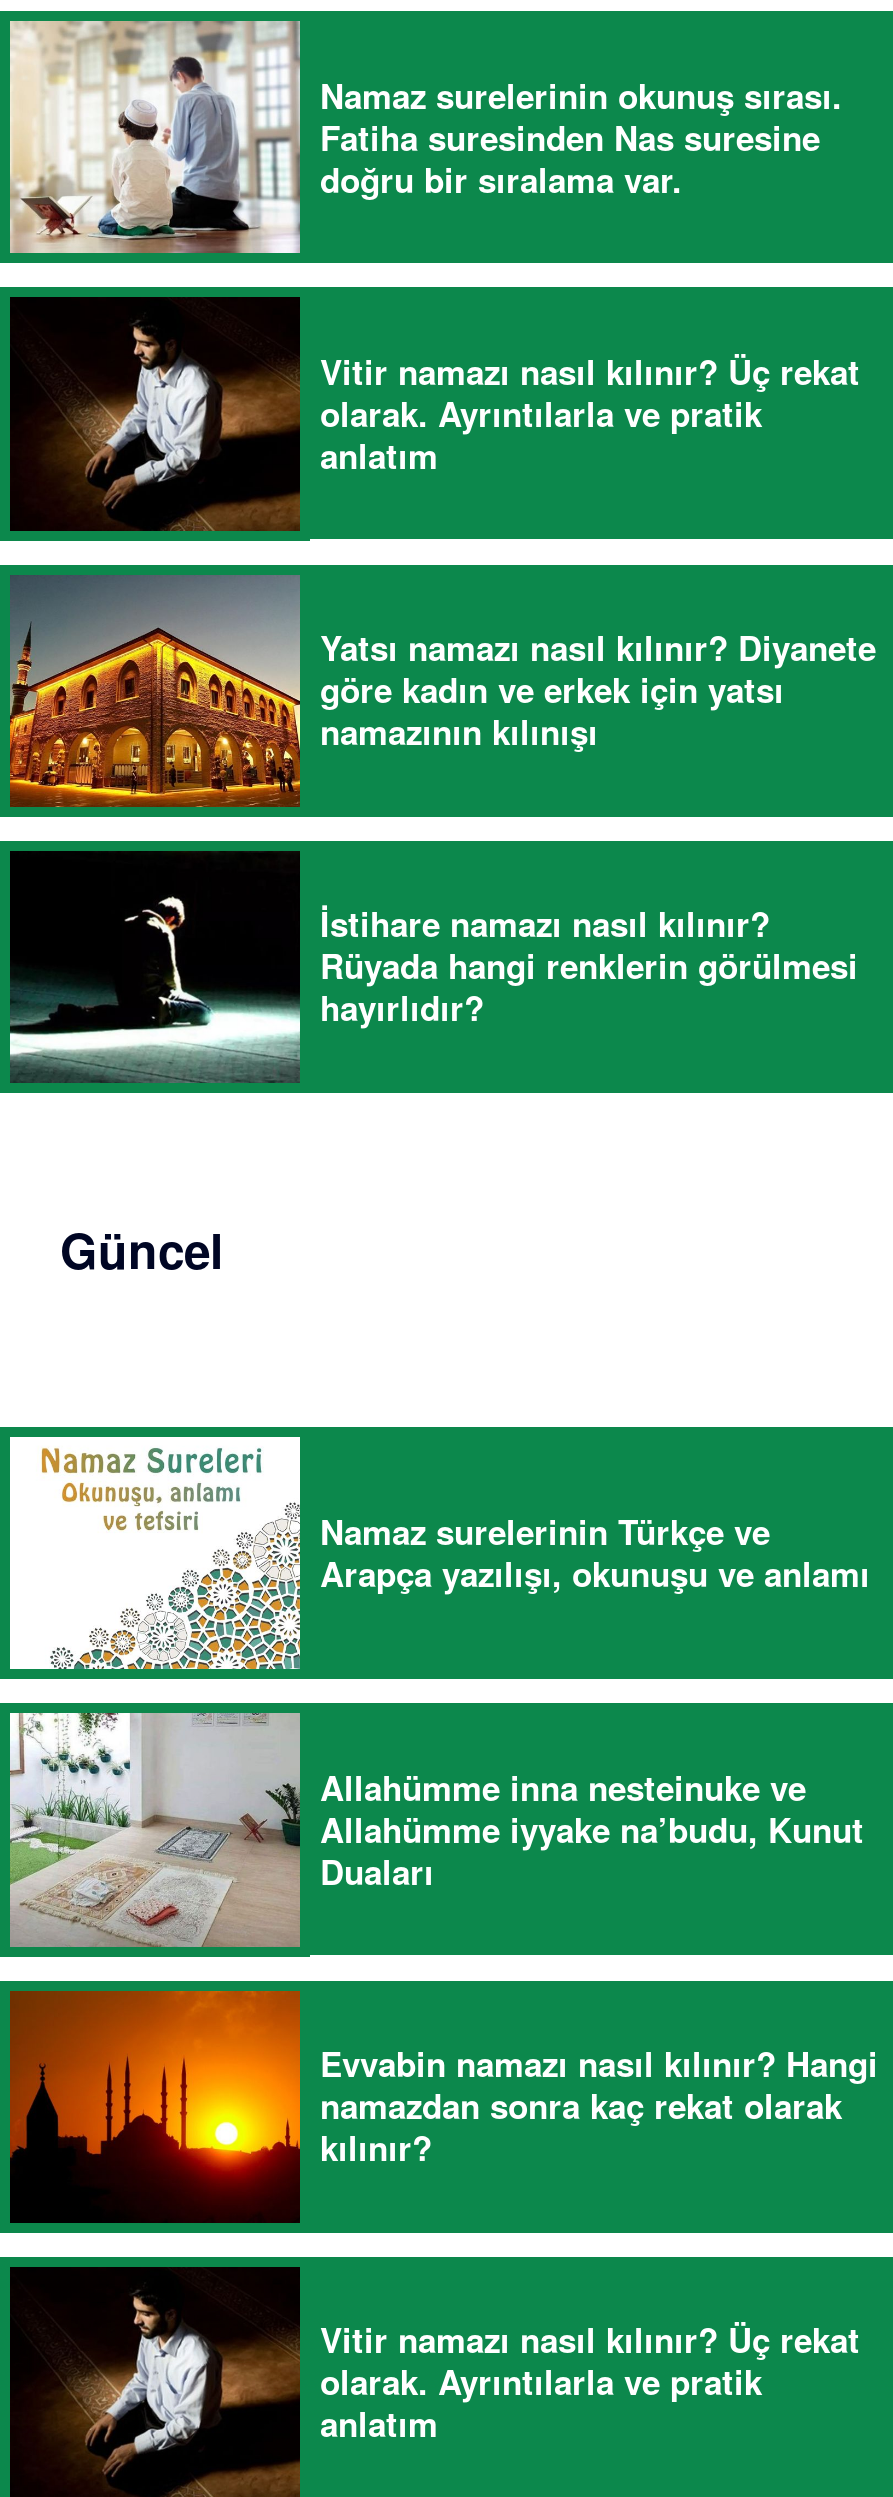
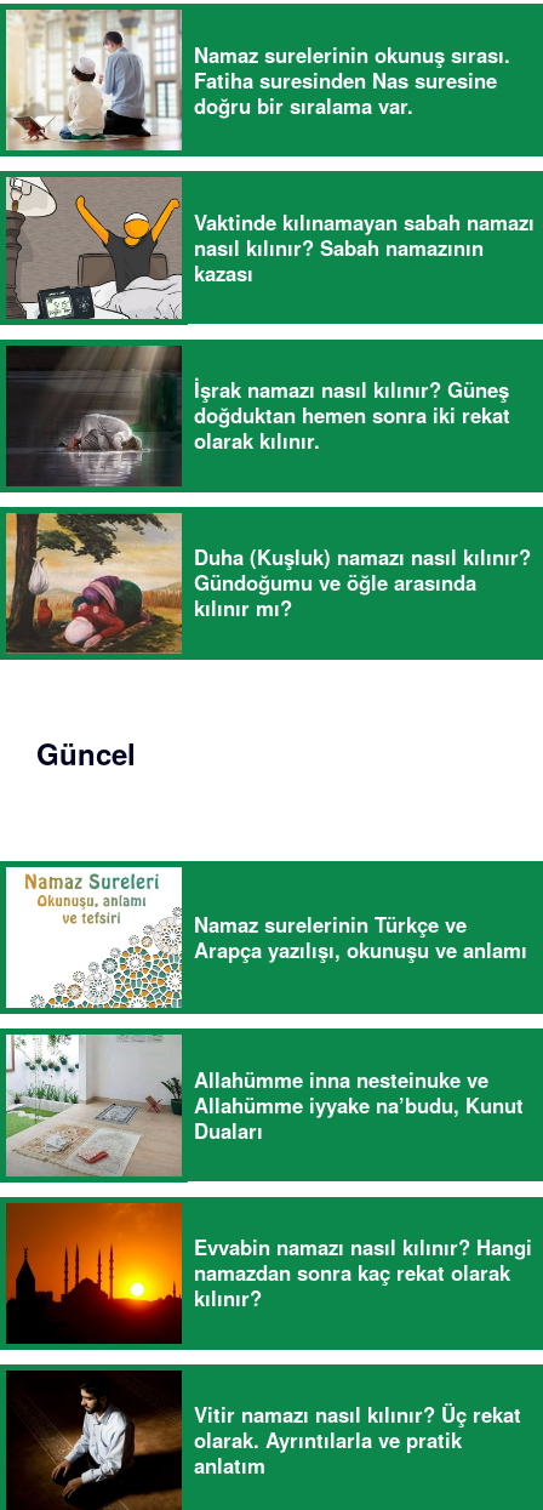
[8,295,860,533] [image] | Vitir namazı nasıl kılınır? Üç rekat | olarak. Ayrıntılarla ve pratik | anlatım -> [5,176,535,320] [image] | Vaktinde kılınamayan sabah namazı | nasıl kılınır? Sabah namazının | kazası
[8,575,876,807] [image] | Yatsı namazı nasıl kılınır? Diyanete | göre kadın ve erkek için yatsı | namazının kılınışı -> [5,346,510,488] [image] | İşrak namazı nasıl kılınır? Güneş | doğduktan hemen sonra iki rekat | olarak kılınır.
[8,849,858,1083] [image] | İstihare namazı nasıl kılınır? | Rüyada hangi renklerin görülmesi | hayırlıdır? -> [5,512,531,655] [image] | Duha (Kuşluk) namazı nasıl kılınır? | Gündoğumu ve öğle arasında | kılınır mı?

